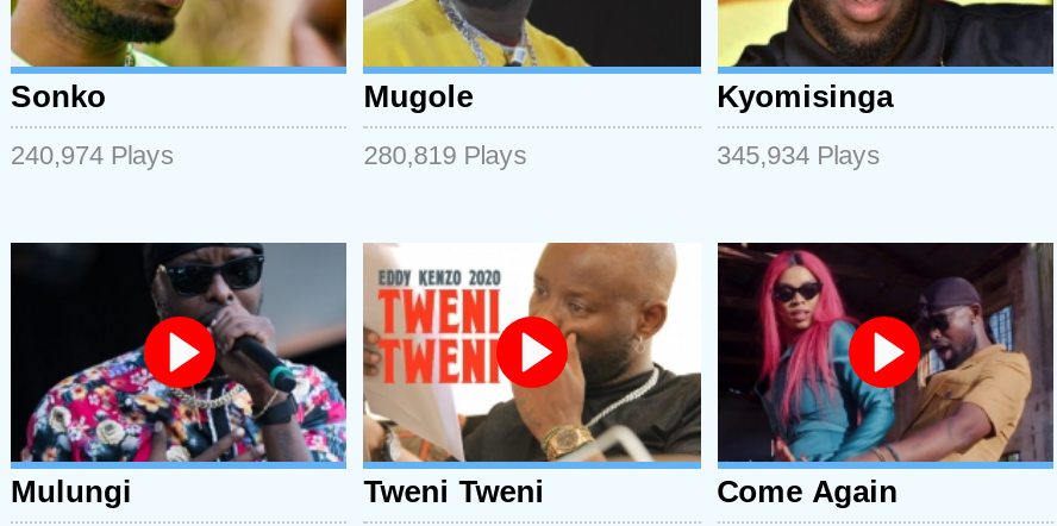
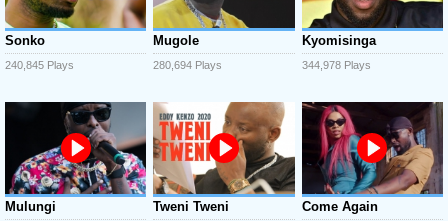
[11,141,175,170] 240,974 Plays -> [5,59,74,71] 240,845 Plays
[364,141,528,170] 280,819 Plays -> [153,59,222,71] 280,694 Plays
[717,141,881,170] 345,934 Plays -> [302,59,371,71] 344,978 Plays

